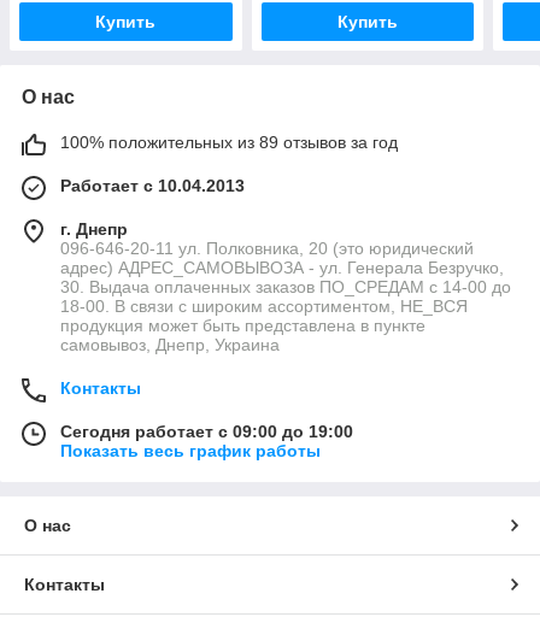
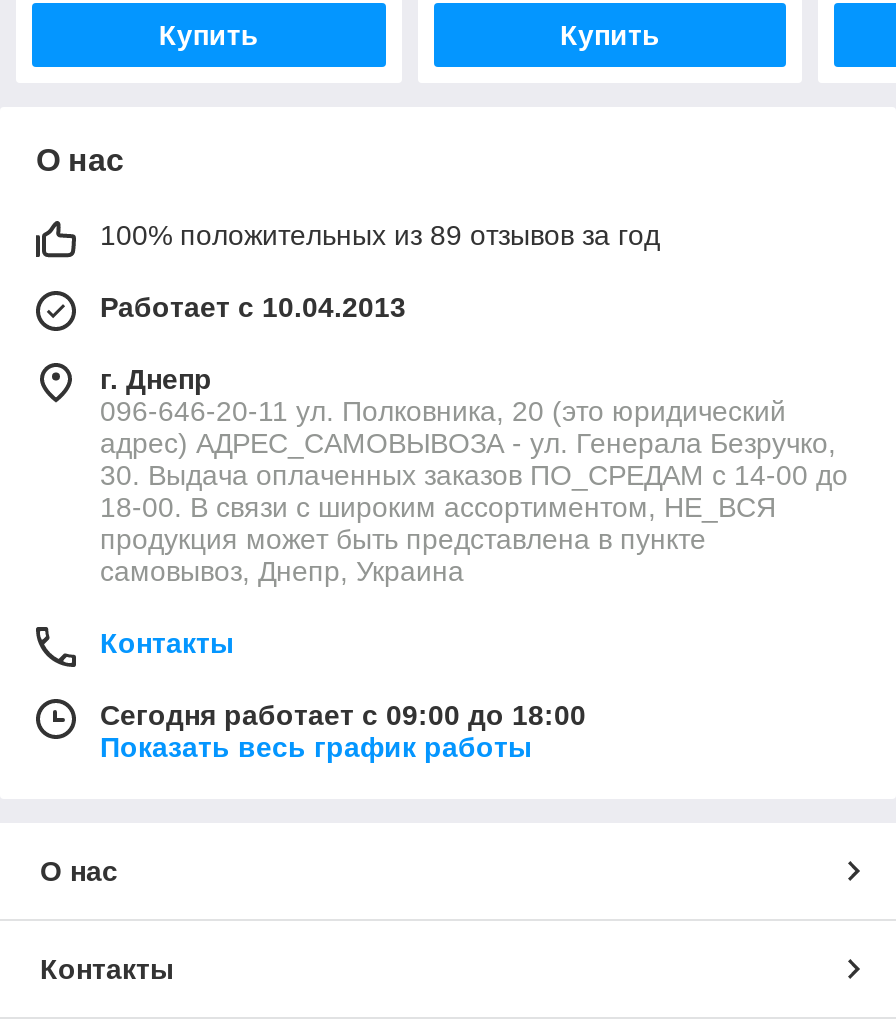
[60,422,353,442] Сегодня работает с 09:00 до 19:00 -> [100,700,586,732] Сегодня работает с 09:00 до 18:00

